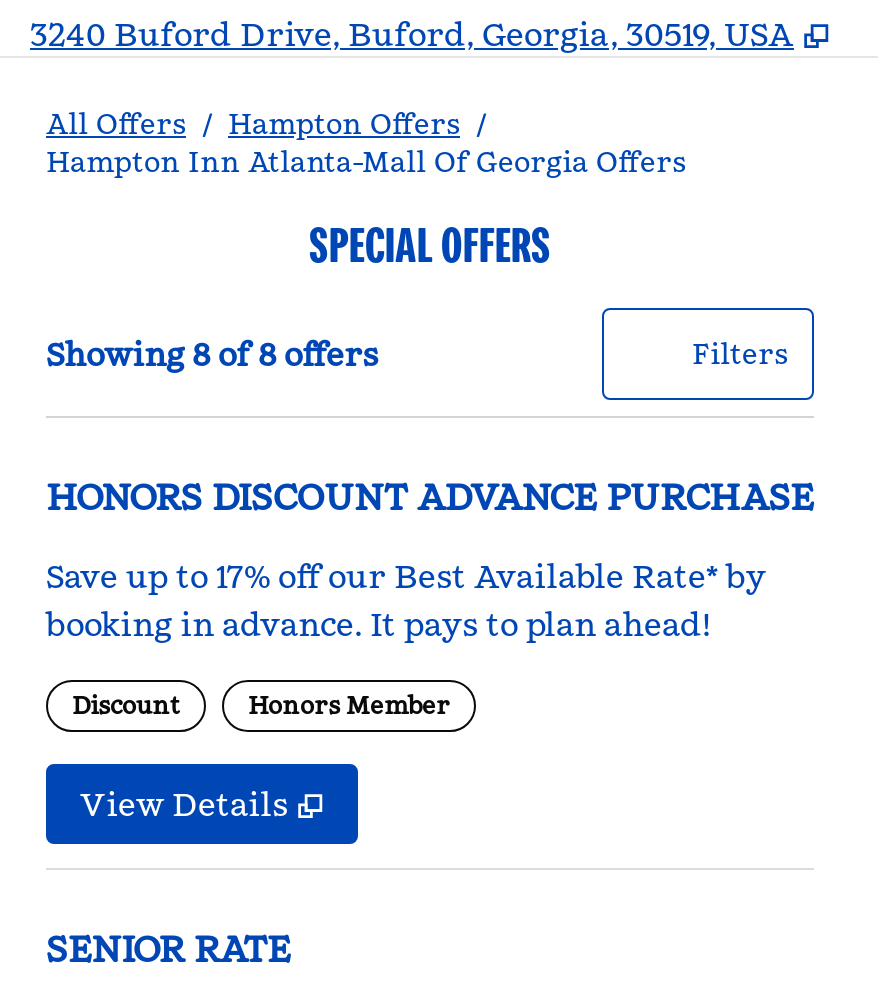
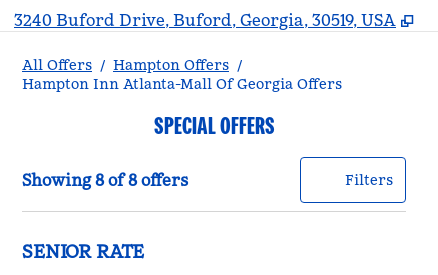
[46,474,814,824] HONORS DISCOUNT ADVANCE PURCHASE | Save up to 17% off our Best Available Rate* by | booking in advance. It pays to plan ahead! | Discount | Honors Member | View Details -> none

